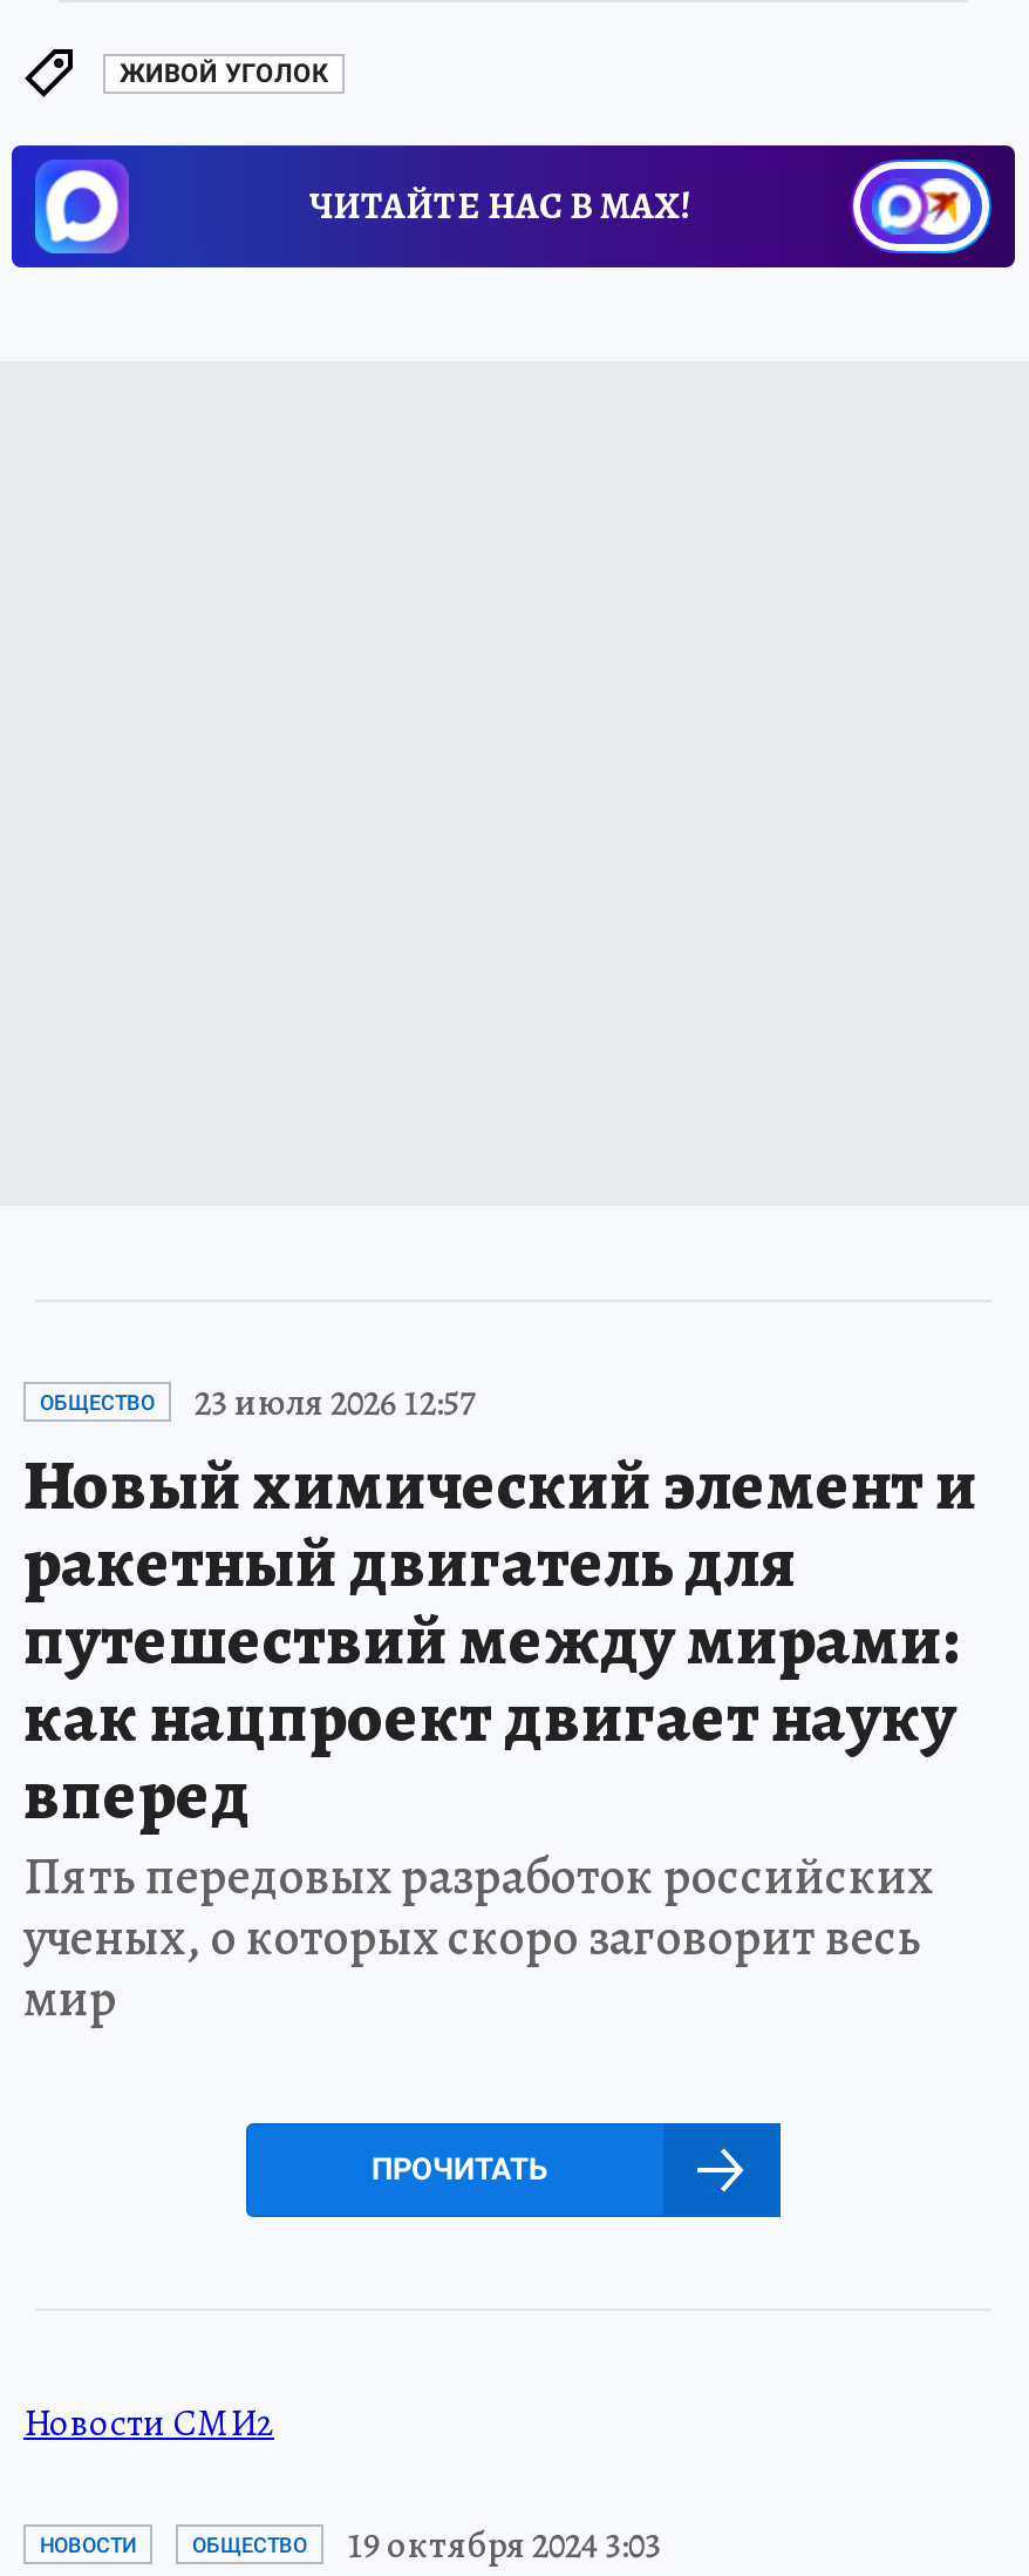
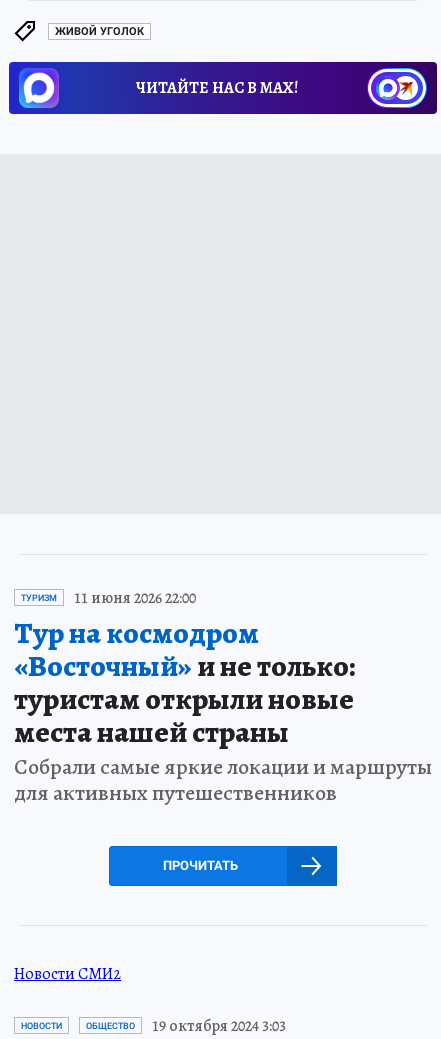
[23,1376,977,2033] ОБЩЕСТВО | 23 июля 2026 12:57 | Новый химический элемент и | ракетный двигатель для | путешествий между мирами: | как нацпроект двигает науку | вперед | Пять передовых разработок российских | ученых, о которых скоро заговорит весь | мир -> [14,586,432,807] ТУРИЗМ | 11 июня 2026 22:00 | Тур на космодром | «Восточный»и не только: | туристам открыли новые | места нашей страны | Собрали самые яркие локации и маршруты | для активных путешественников

